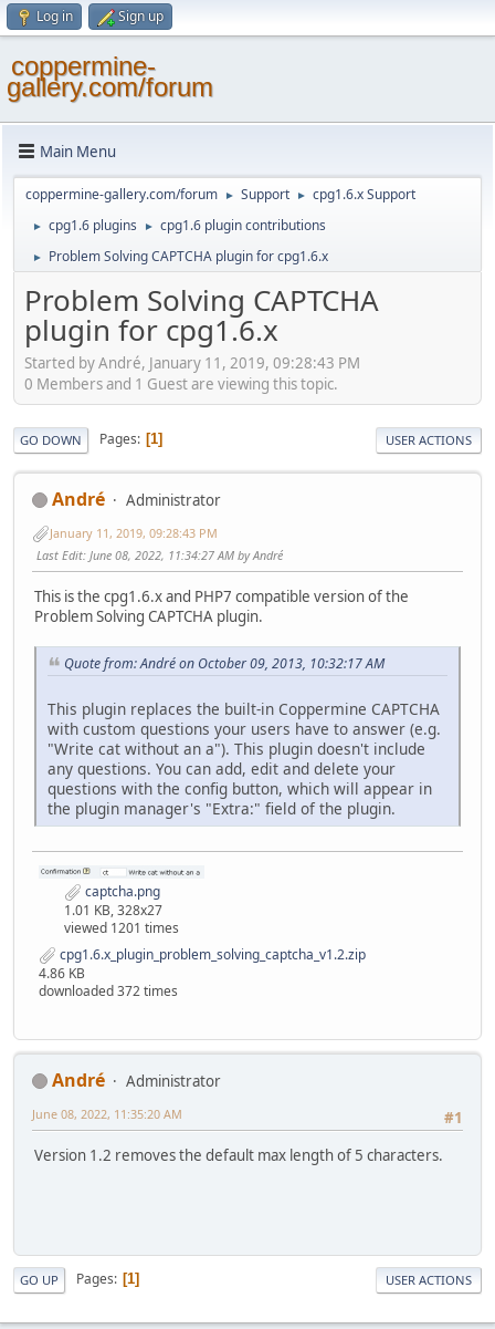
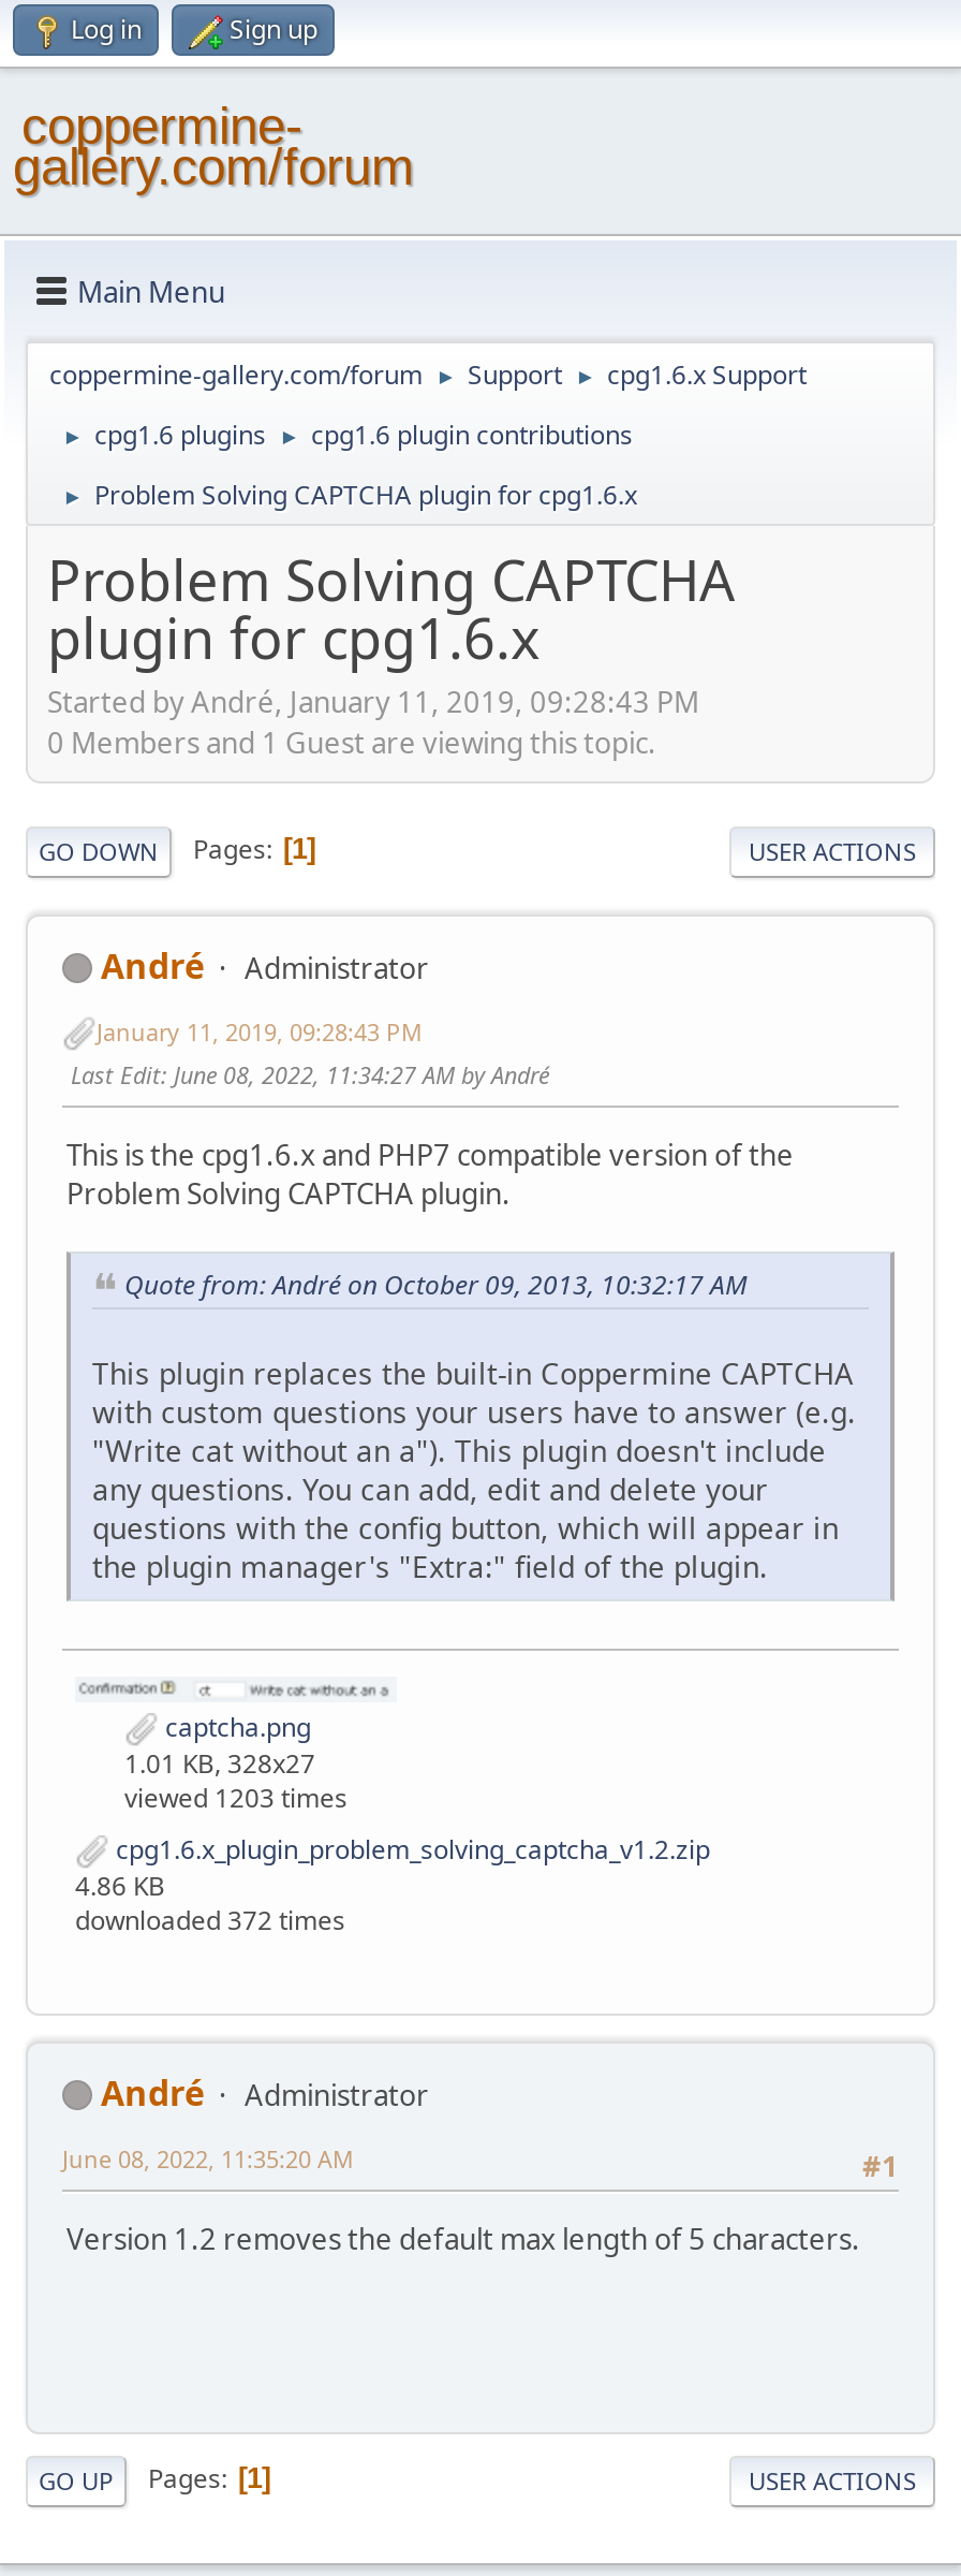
[64,918,179,937] viewed 1201 times -> [124,1779,348,1816] viewed 1203 times

